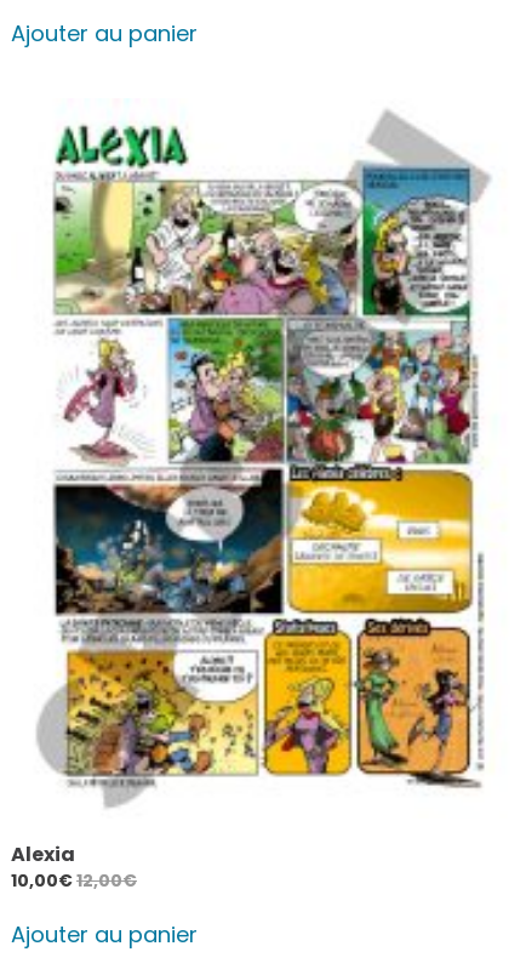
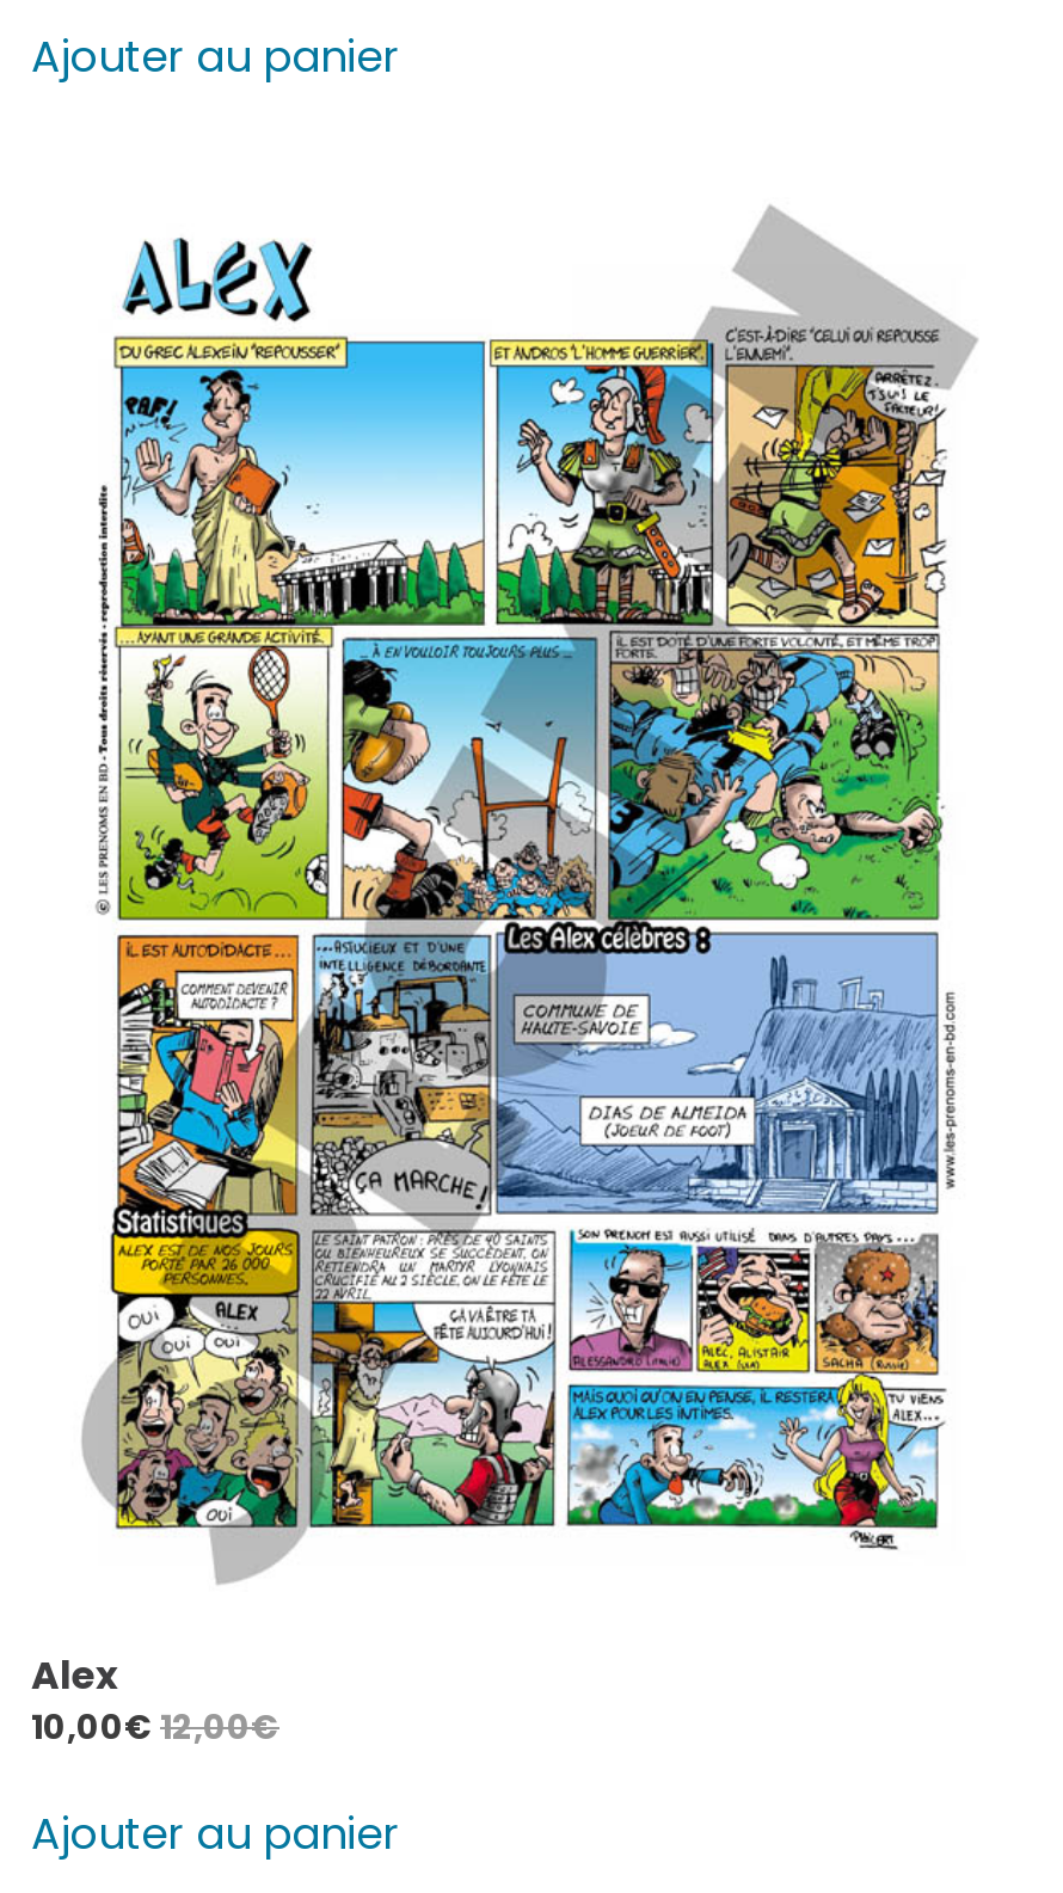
[45,125,485,790] [image] -> [96,239,963,1550] [image]
[11,841,75,868] Alexia -> [31,1647,117,1702] Alex

